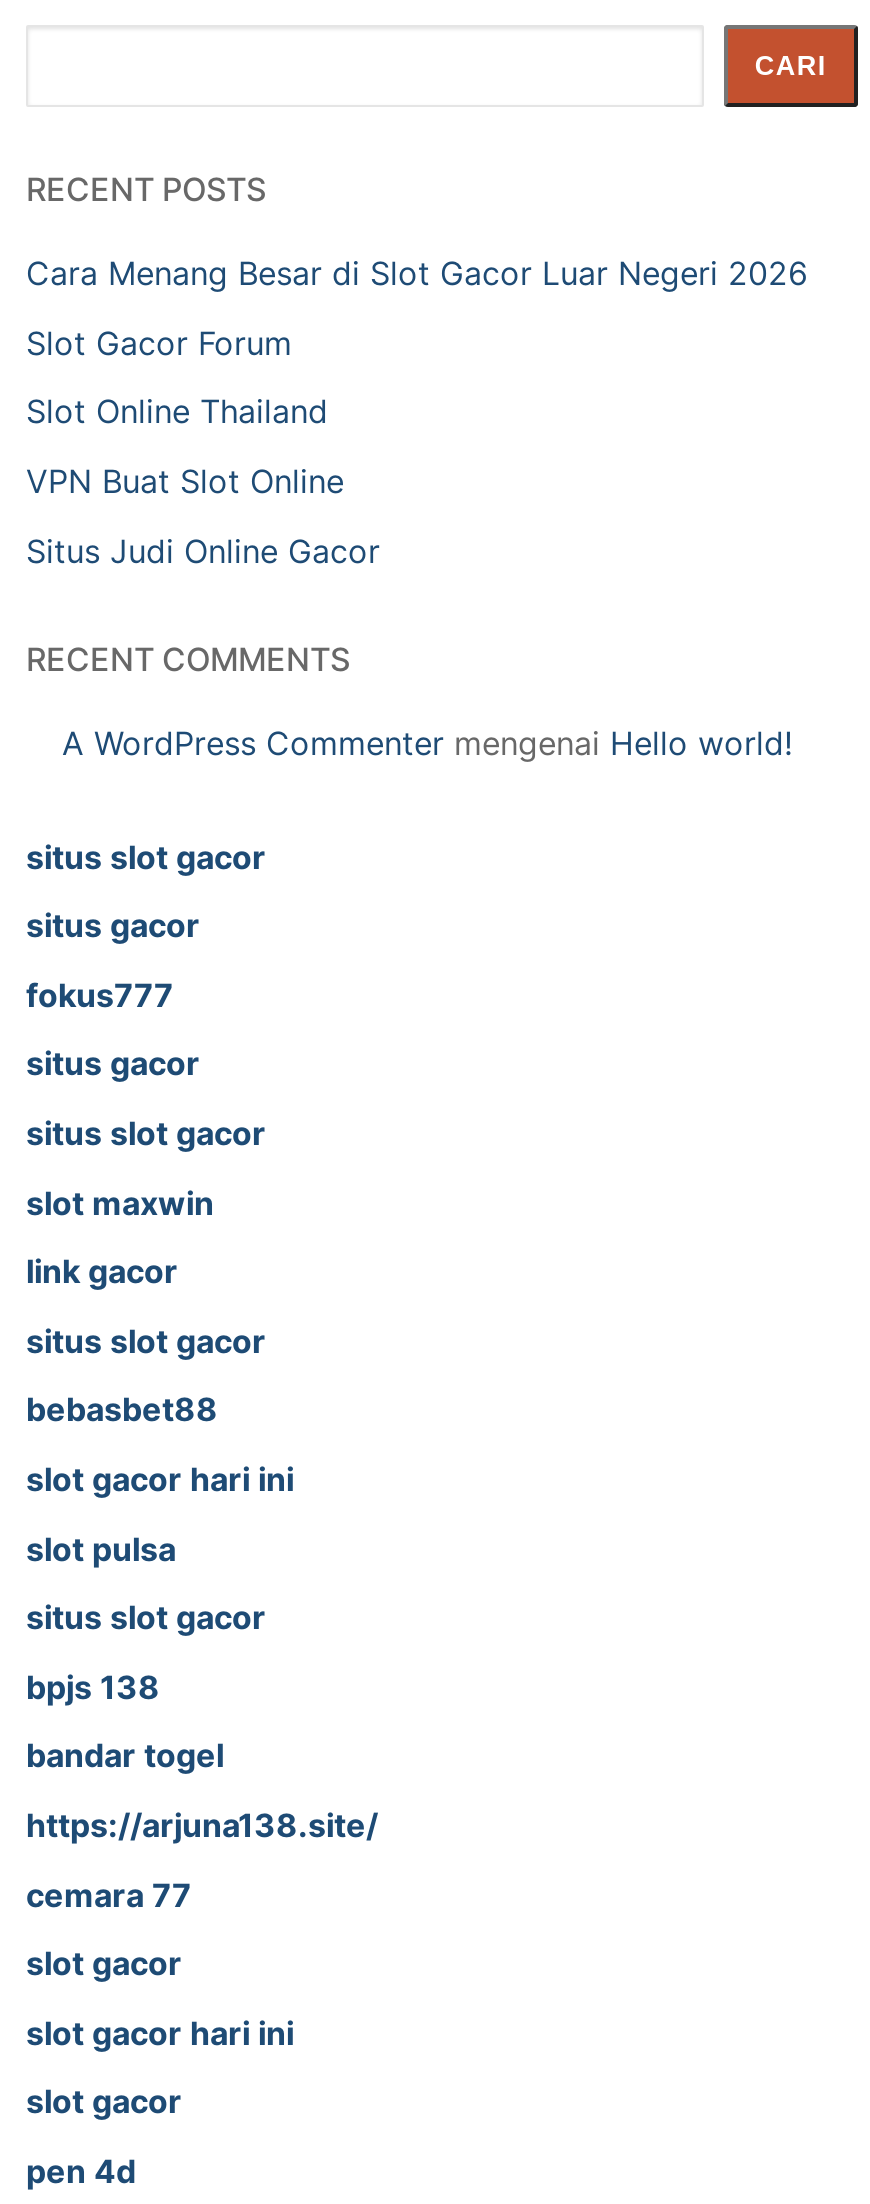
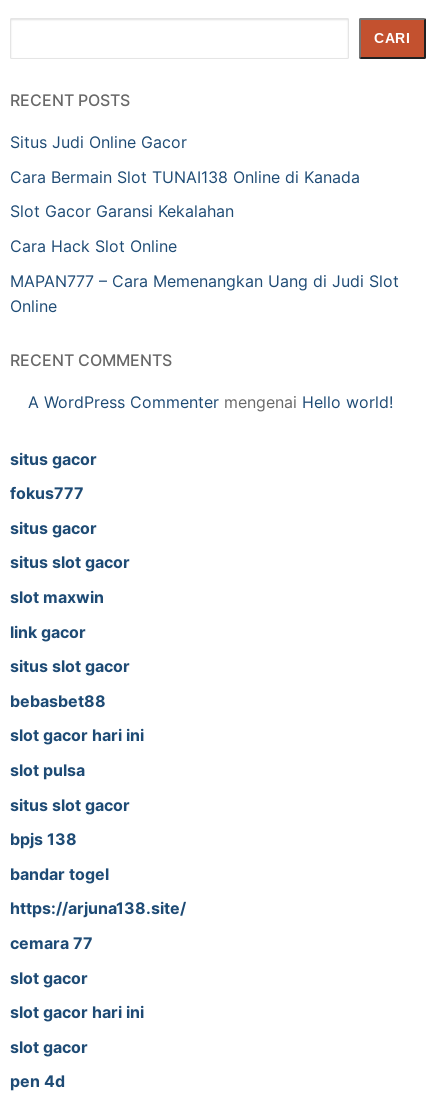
[26,253,808,501] Cara Menang Besar di Slot Gacor Luar Negeri 2026 | Slot Gacor Forum | Slot Online Thailand | VPN Buat Slot Online -> none
moved [26,530,380,570] -> [10,132,187,152]: Situs Judi Online Gacor
none -> [10,167,399,316] Cara Bermain Slot TUNAI138 Online di Kanada | Slot Gacor Garansi Kekalahan | Cara Hack Slot Online | MAPAN777 – Cara Memenangkan Uang di Judi Slot | Online
moved [26,638,792,762] -> [10,350,393,412]: RECENT COMMENTS | A WordPress Commenter mengenai Hello world!
[26,836,266,876] situs slot gacor -> none

